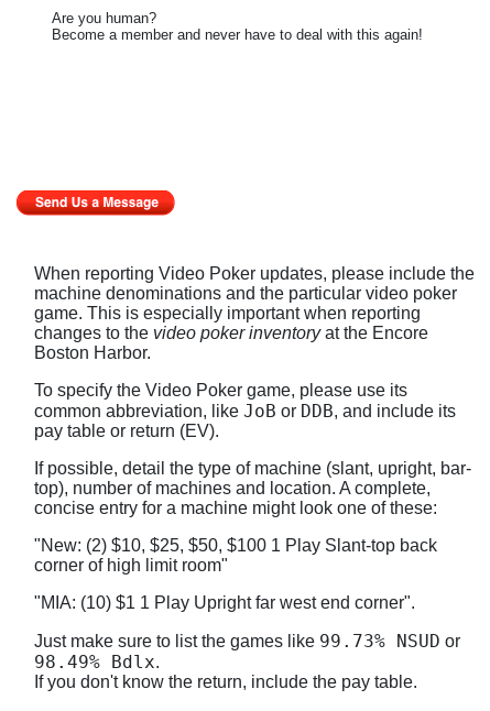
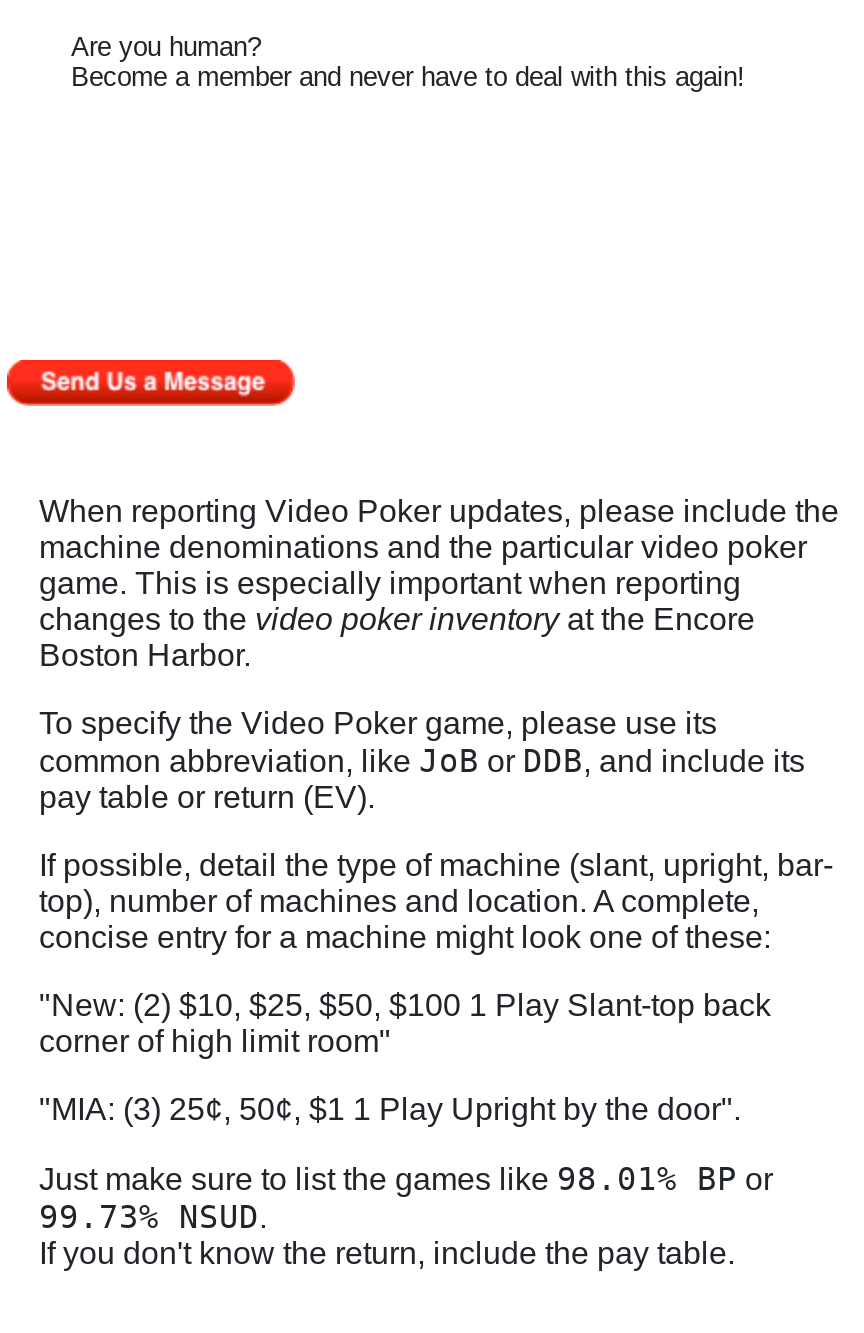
[34,594,415,612] "MIA: (10) $1 1 Play Upright far west end corner". -> [39,1093,741,1127] "MIA: (3) 25¢, 50¢, $1 1 Play Upright by the door".
[34,631,460,673] Just make sure to list the games like 99.73% NSUD or | 98.49% Bdlx. -> [39,1161,773,1237] Just make sure to list the games like 98.01% BP or | 99.73% NSUD.

